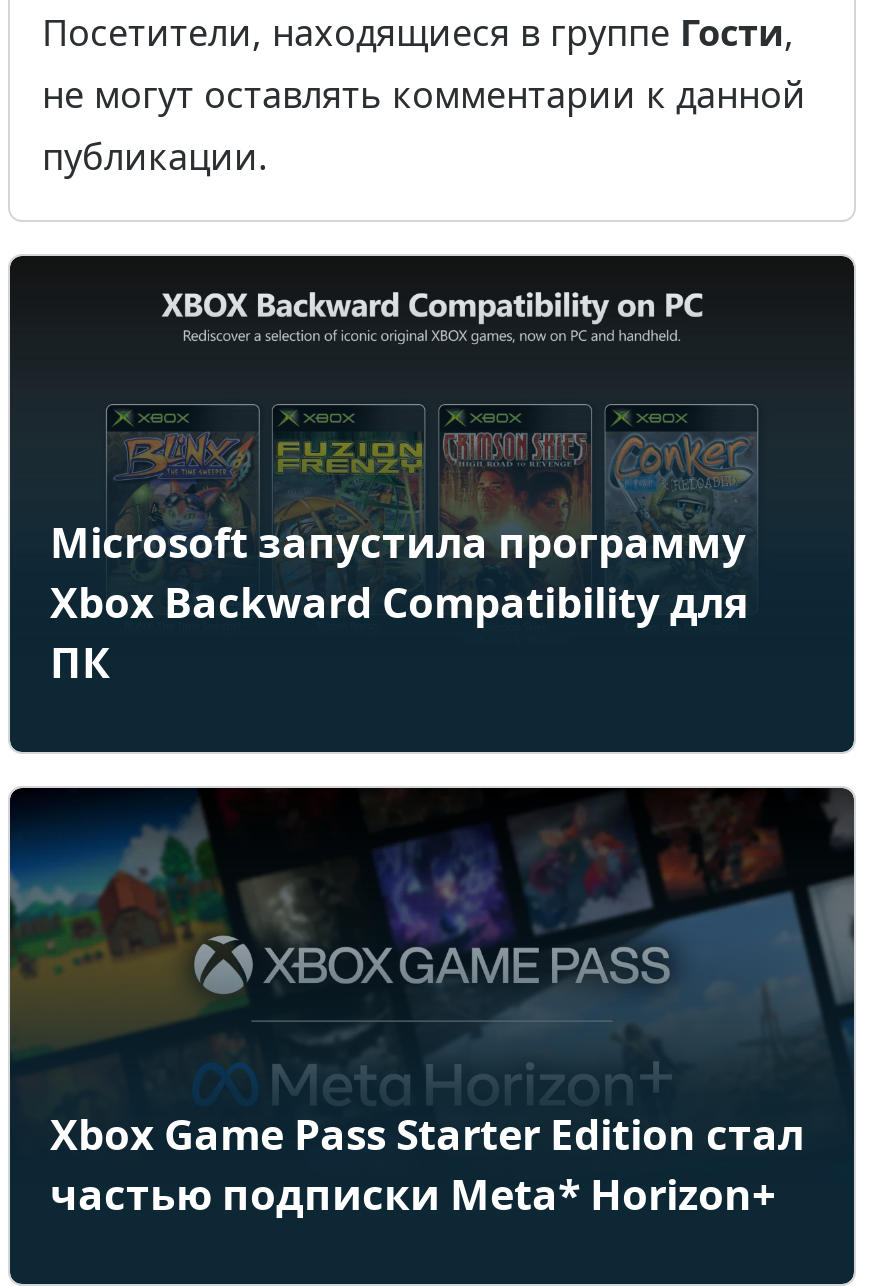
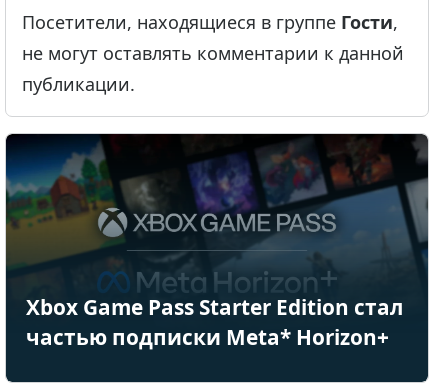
[10,272,852,691] [image] | Microsoft запустила программу | Xbox Backward Compatibility для | ПК -> none

